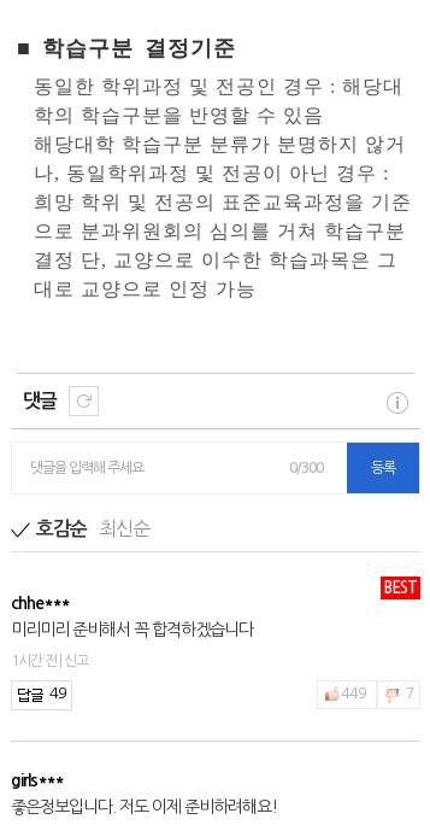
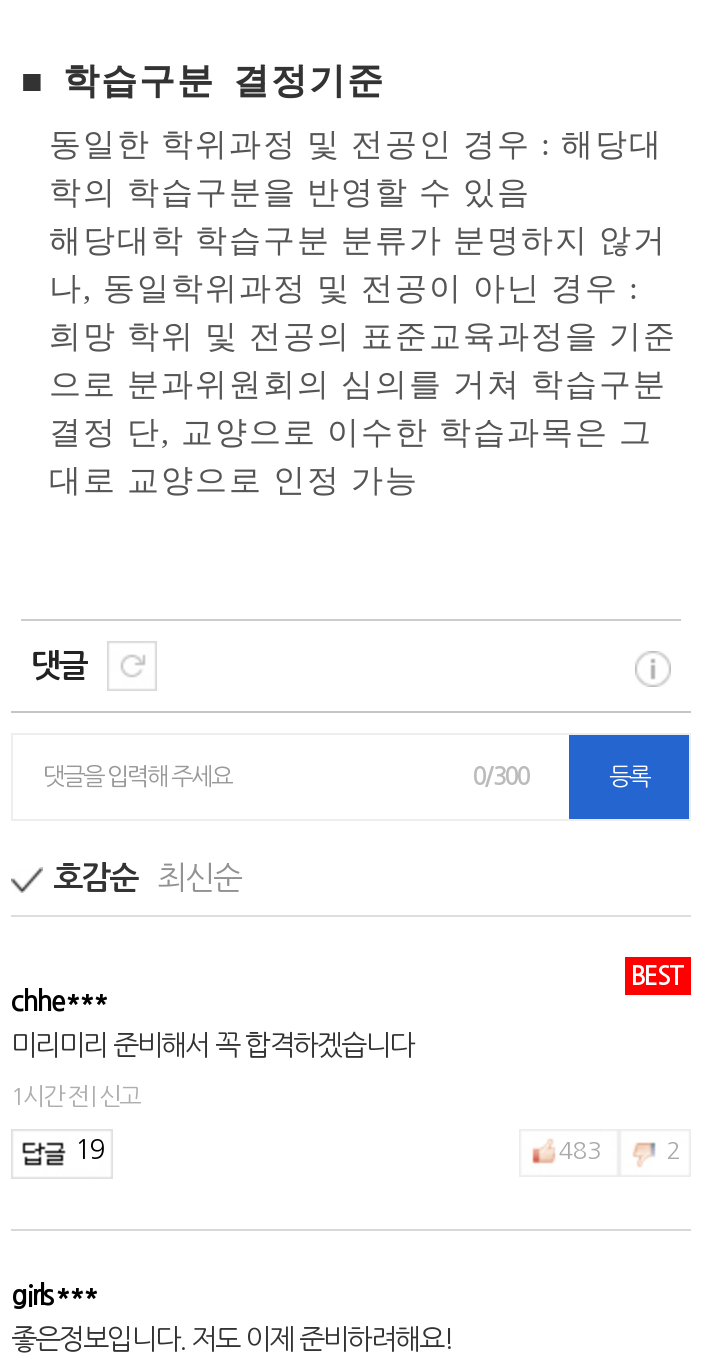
[49,685,66,701] 49 -> [75,1137,103,1163] 19
[341,686,366,700] 449 -> [559,1138,601,1162] 483
[406,686,414,700] 7 -> [667,1138,681,1162] 2

